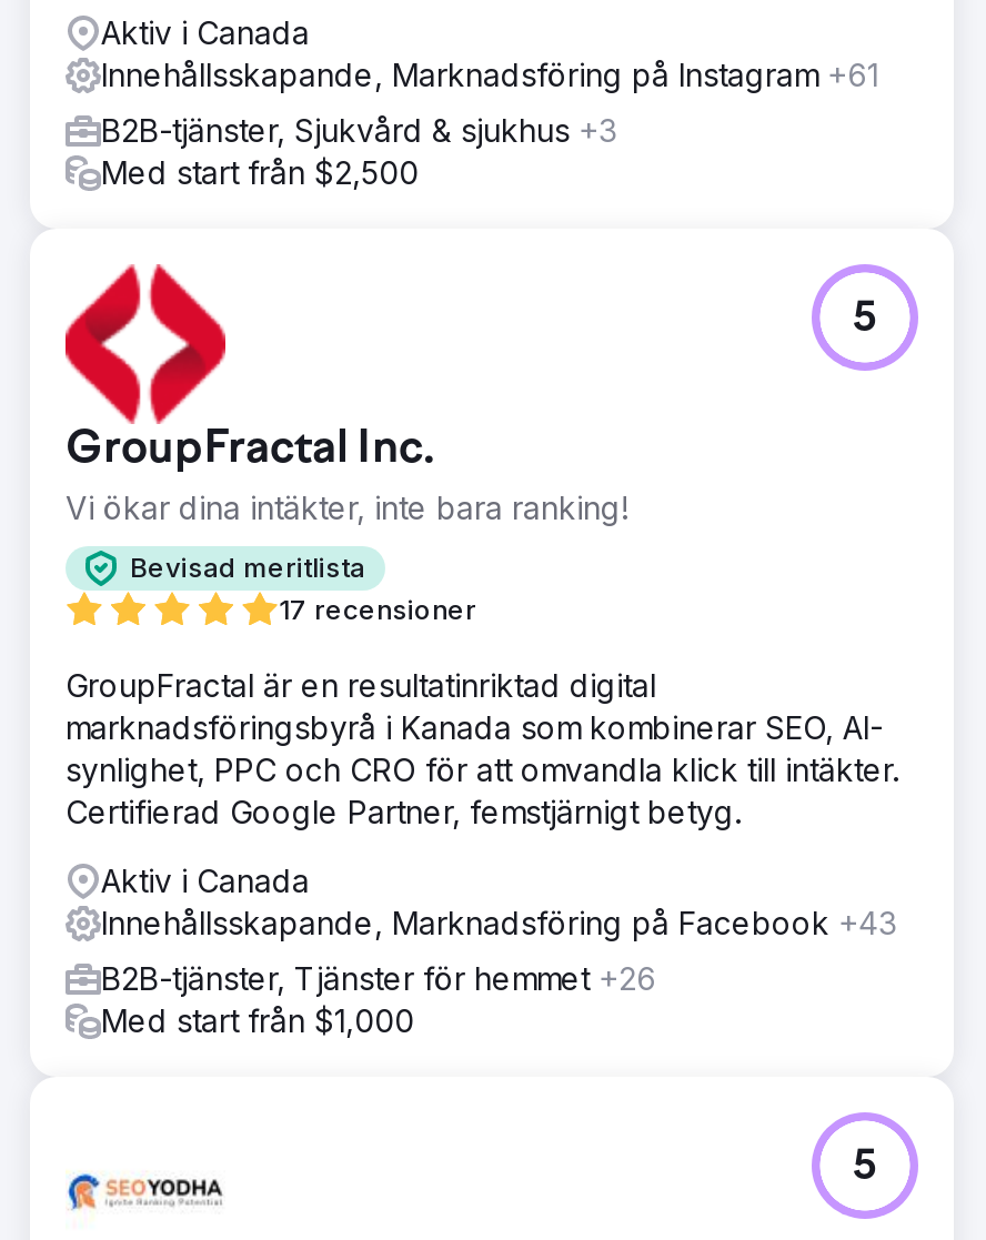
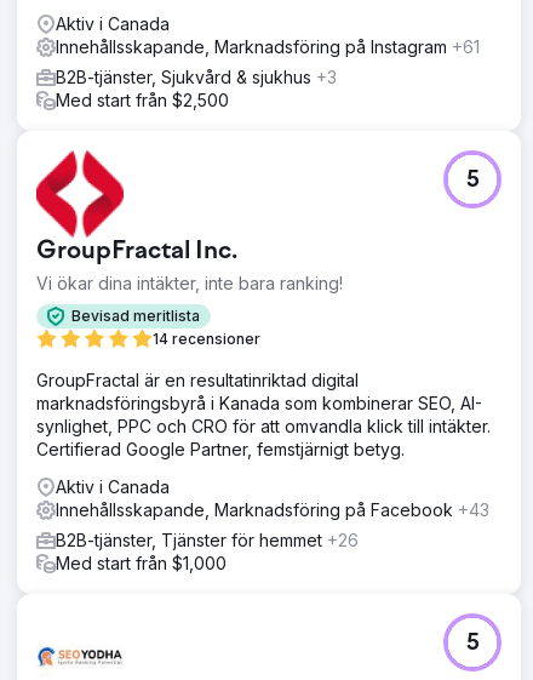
[279,592,476,625] 17 recensioner -> [153,329,260,347] 14 recensioner

